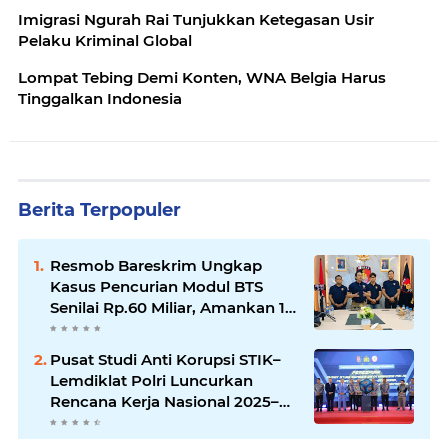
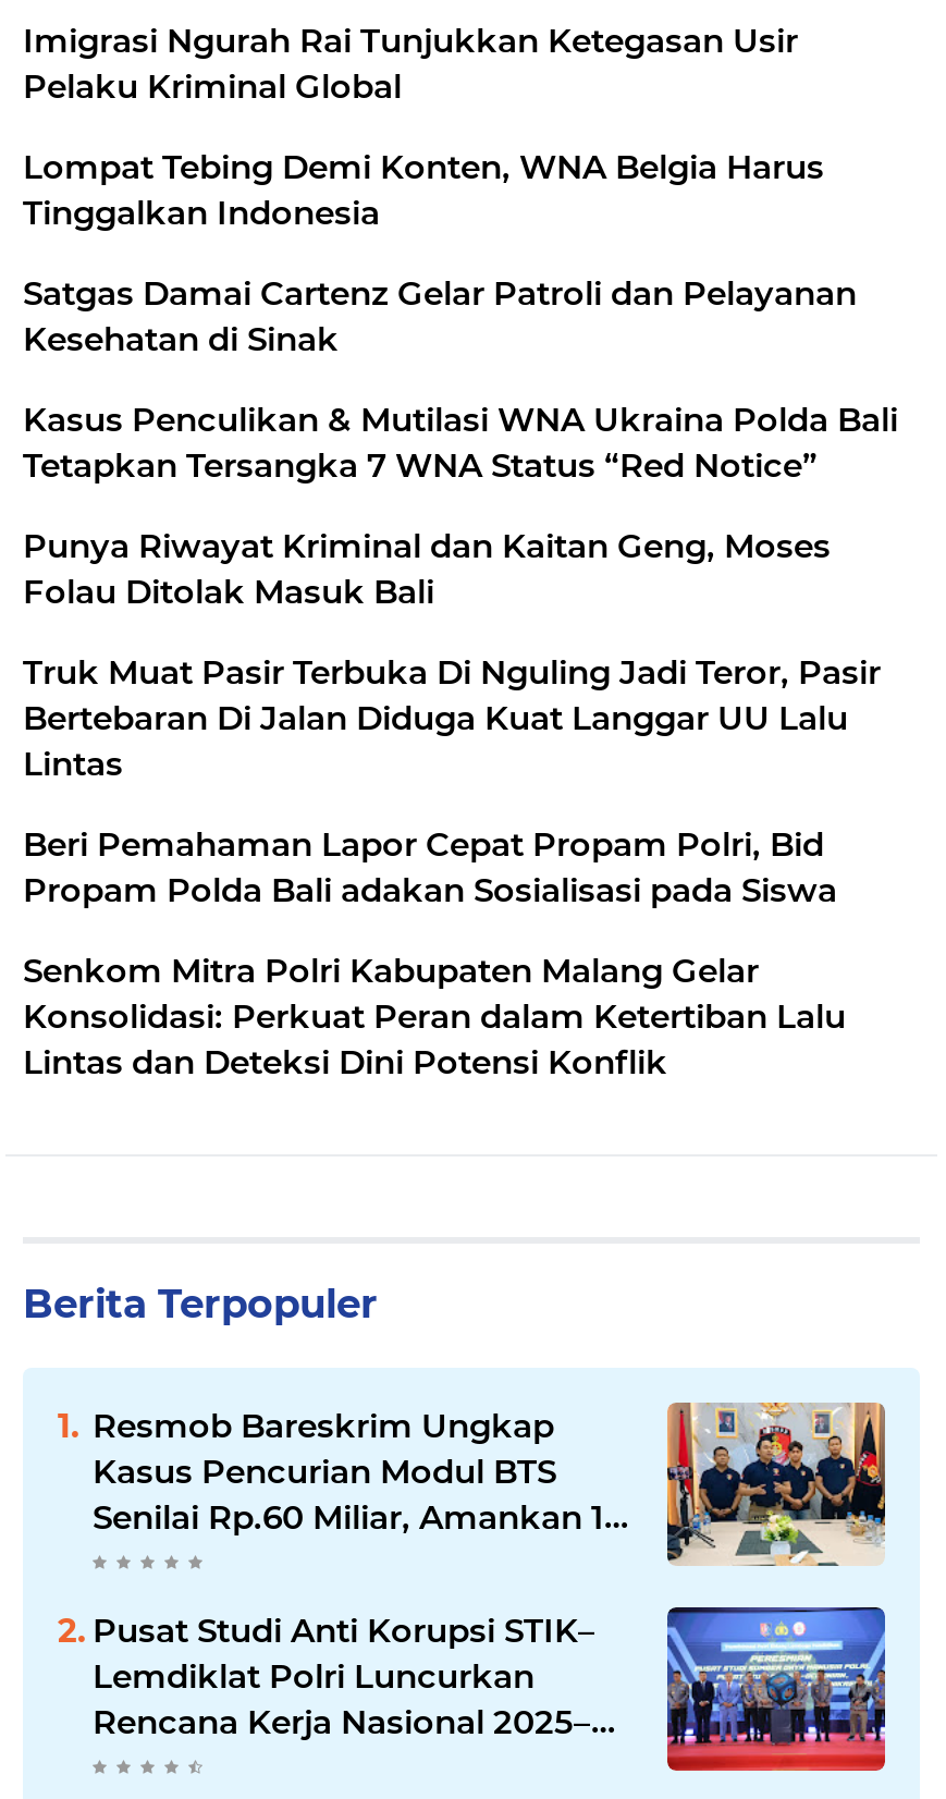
none -> [23,271,898,1081] Satgas Damai Cartenz Gelar Patroli dan Pelayanan | Kesehatan di Sinak | Kasus Penculikan & Mutilasi WNA Ukraina Polda Bali | Tetapkan Tersangka 7 WNA Status “Red Notice” | Punya Riwayat Kriminal dan Kaitan Geng, Moses | Folau Ditolak Masuk Bali | Truk Muat Pasir Terbuka Di Nguling Jadi Teror, Pasir | Bertebaran Di Jalan Diduga Kuat Langgar UU Lalu | Lintas | Beri Pemahaman Lapor Cepat Propam Polri, Bid | Propam Polda Bali adakan Sosialisasi pada Siswa | Senkom Mitra Polri Kabupaten Malang Gelar | Konsolidasi: Perkuat Peran dalam Ketertiban Lalu | Lintas dan Deteksi Dini Potensi Konflik

